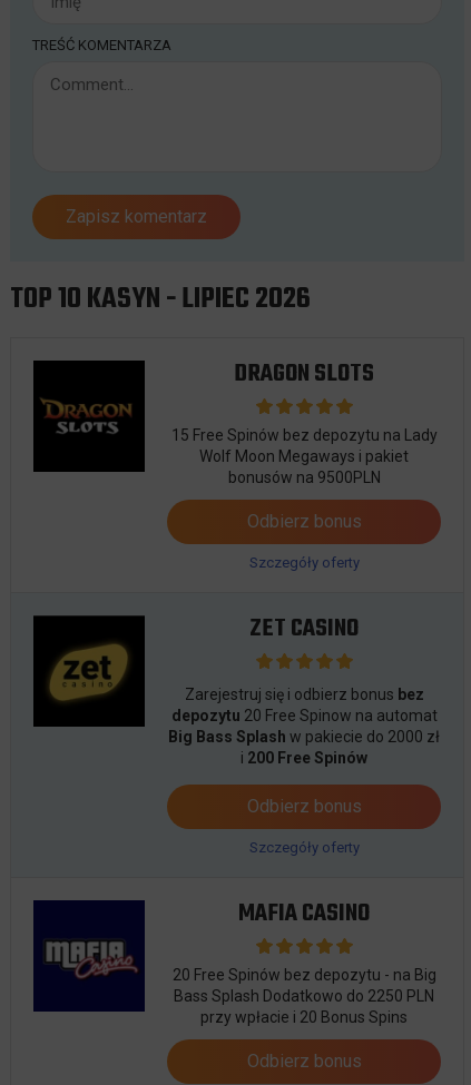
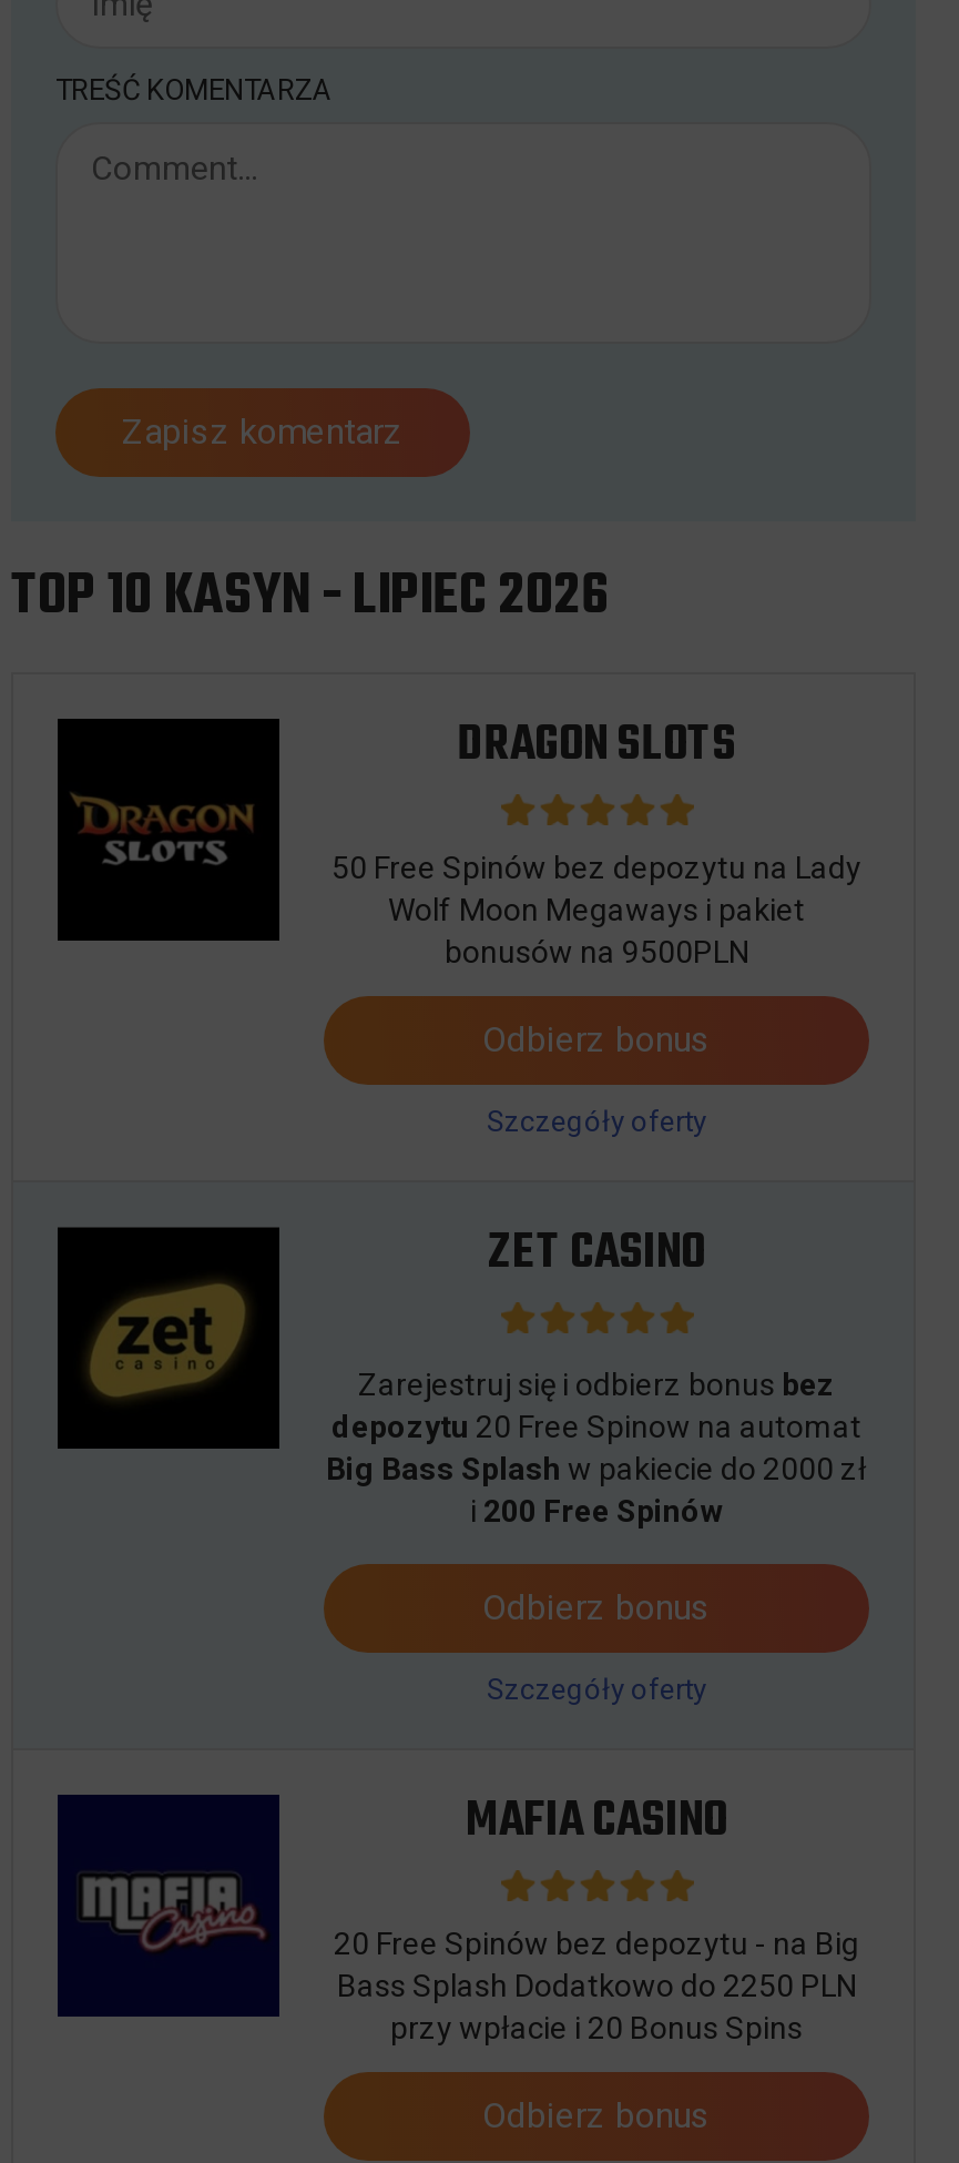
[171,426,437,444] 15 Free Spinów bez depozytu na Lady -> [331,850,861,885] 50 Free Spinów bez depozytu na Lady

